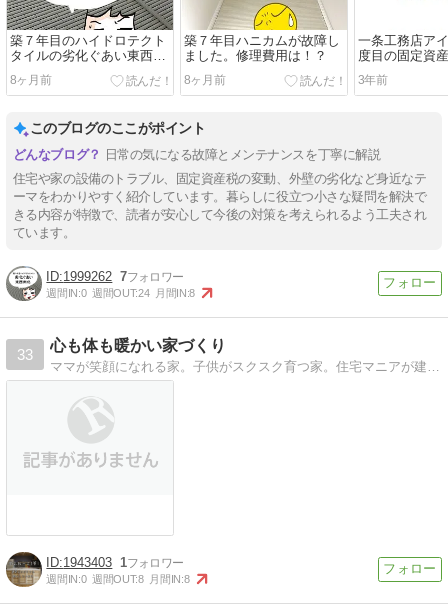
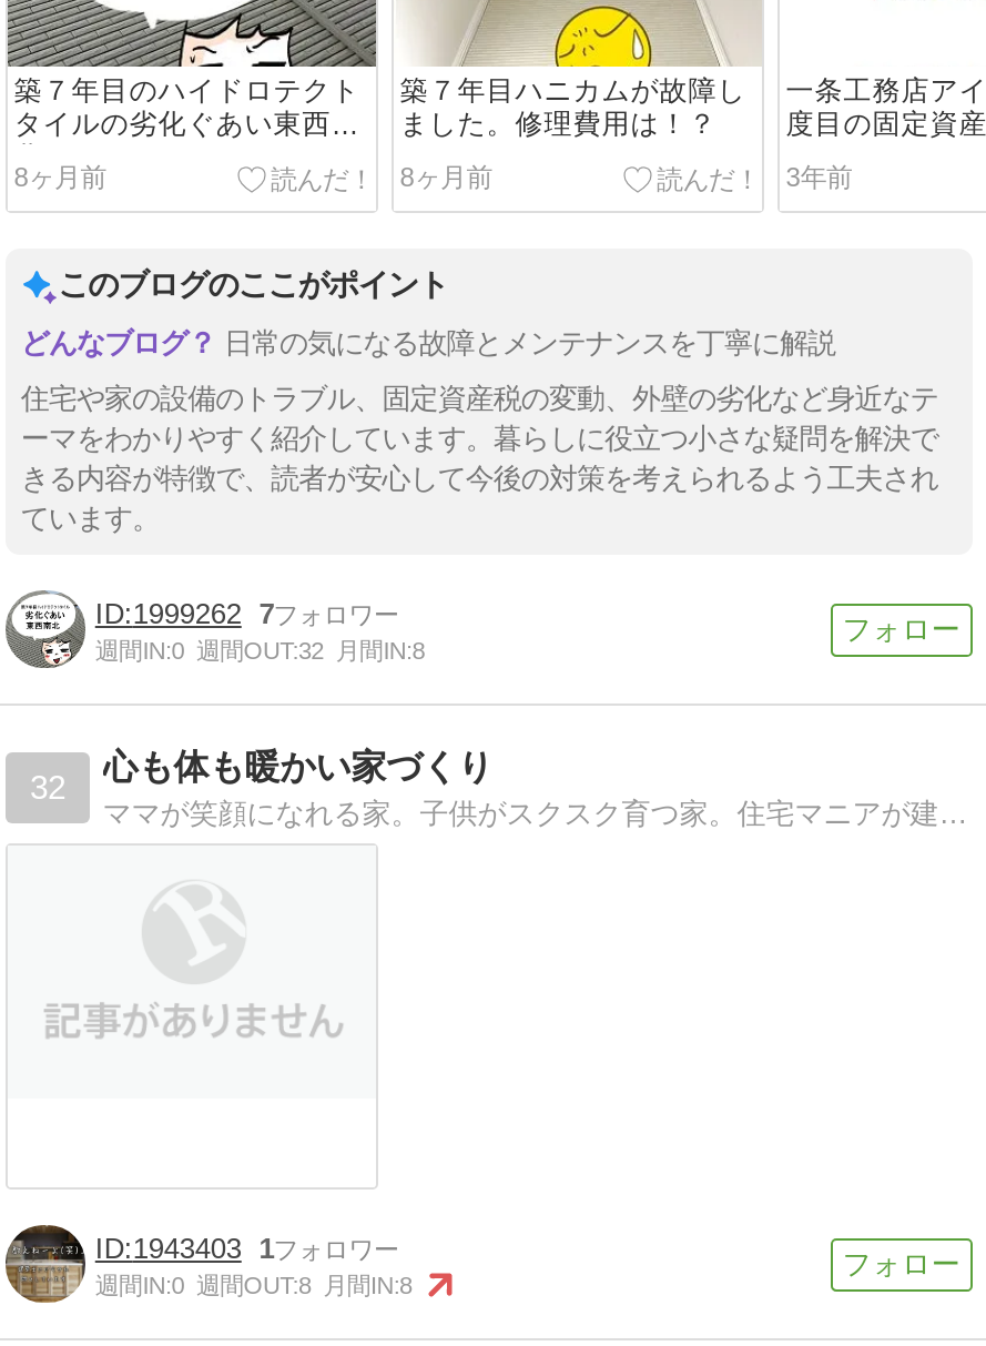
[46,287,195,299] 週間IN:0 週間OUT:24 月間IN:8 -> [95,637,425,664] 週間IN:0 週間OUT:32 月間IN:8
[17,346,33,363] 33 -> [30,768,65,806] 32

